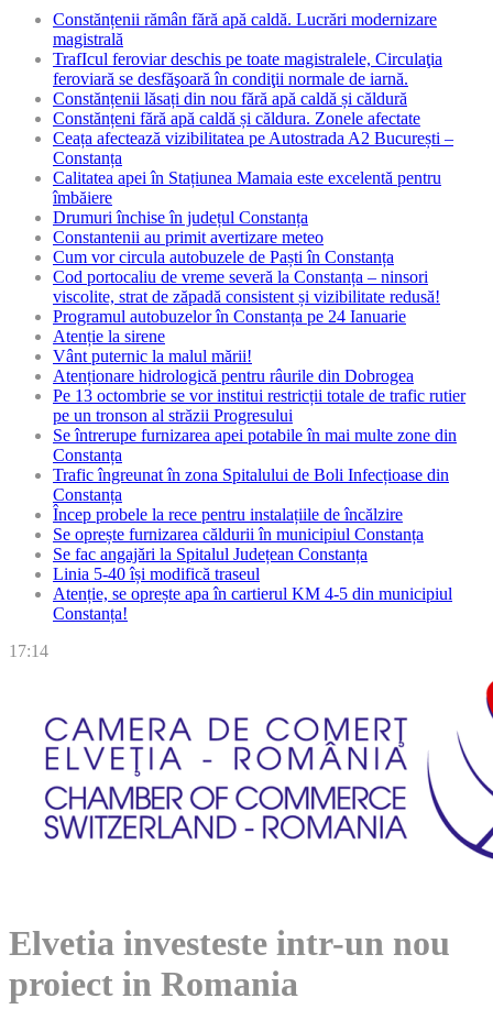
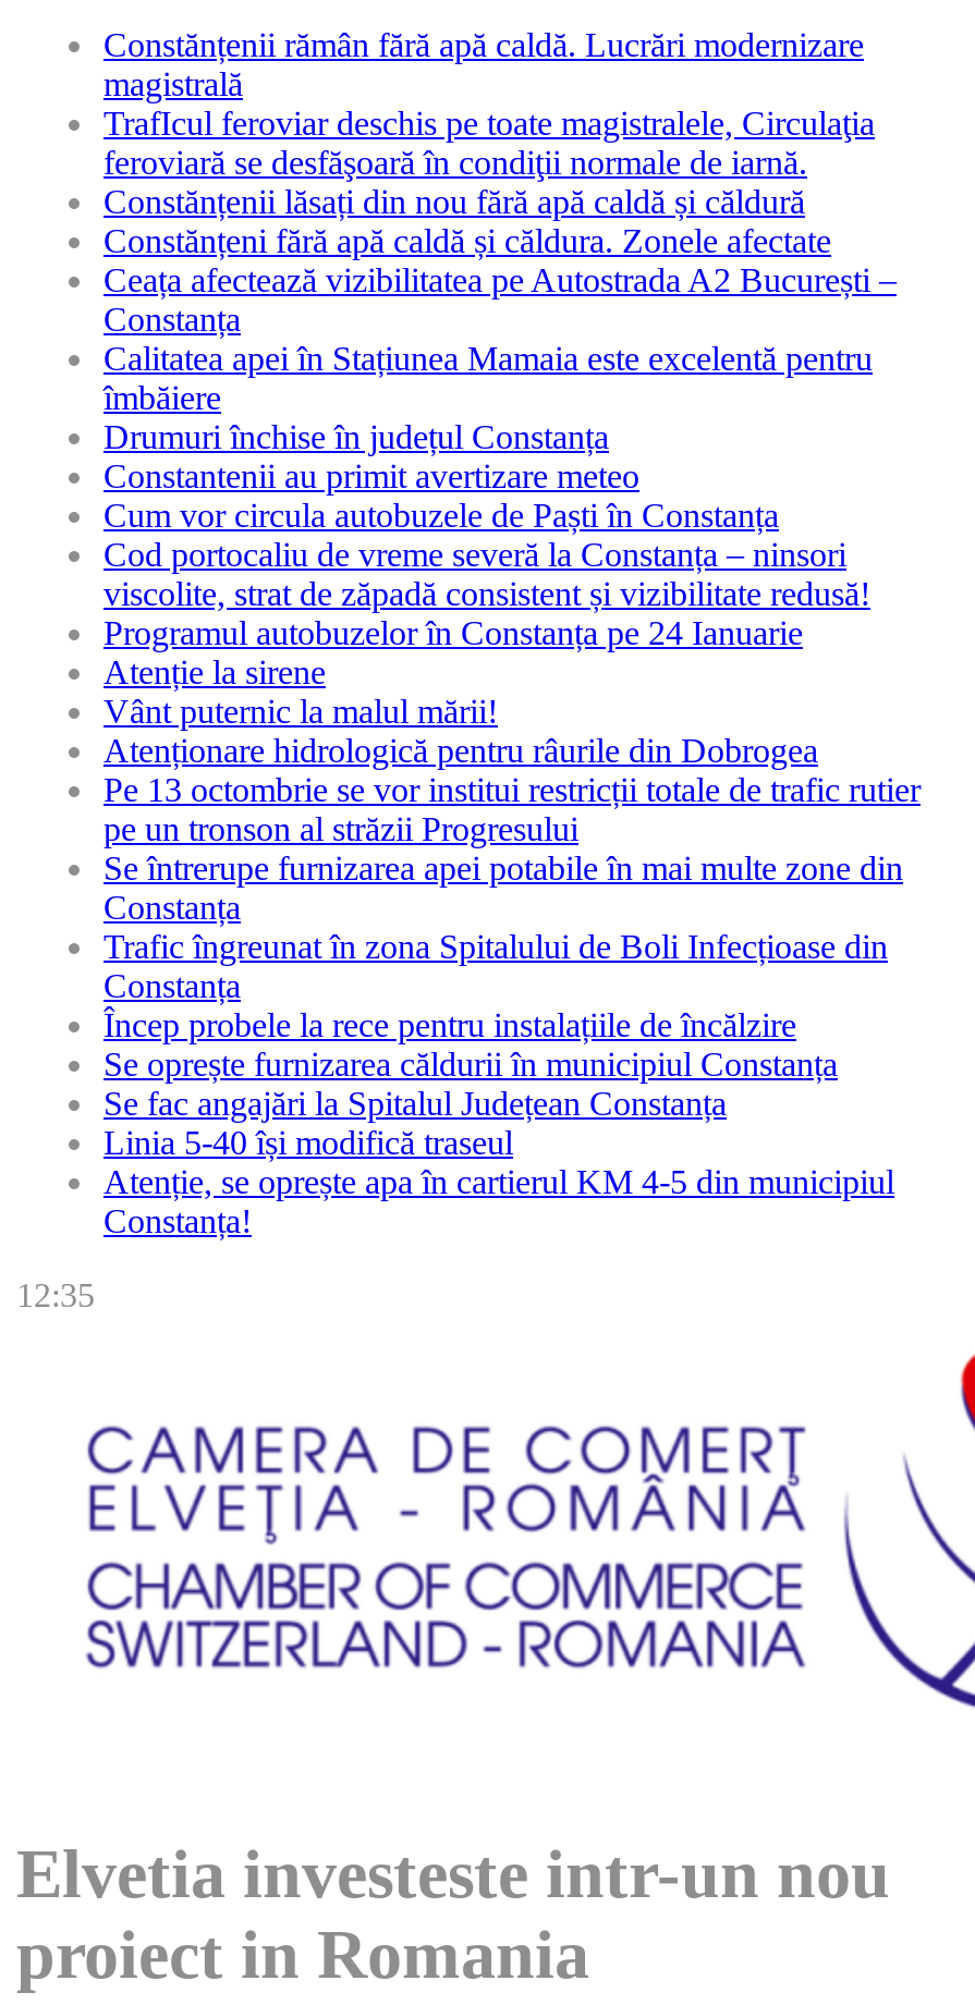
[9,641,48,660] 17:14 -> [16,1276,95,1313] 12:35

